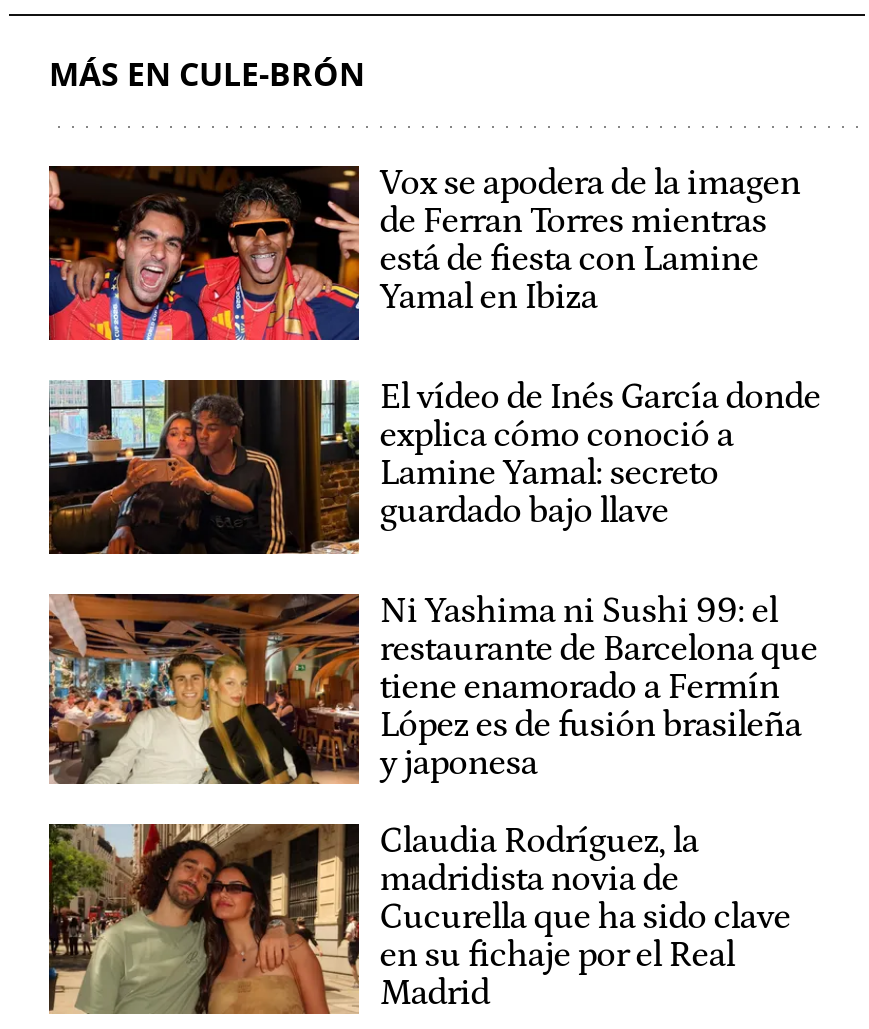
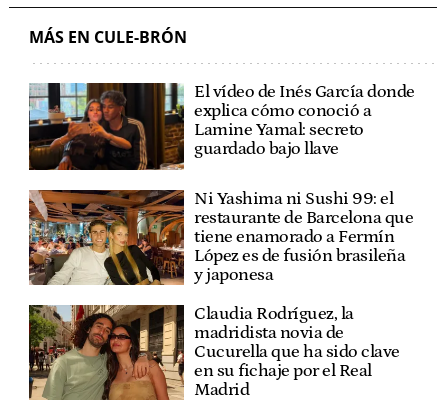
[47,164,800,342] [image] | Vox se apodera de la imagen | de Ferran Torres mientras | está de fiesta con Lamine | Yamal en Ibiza -> none

